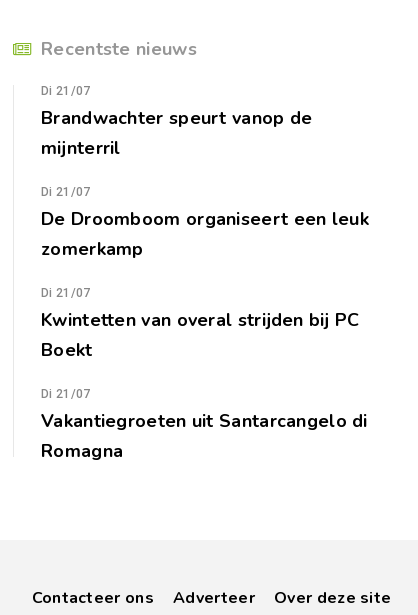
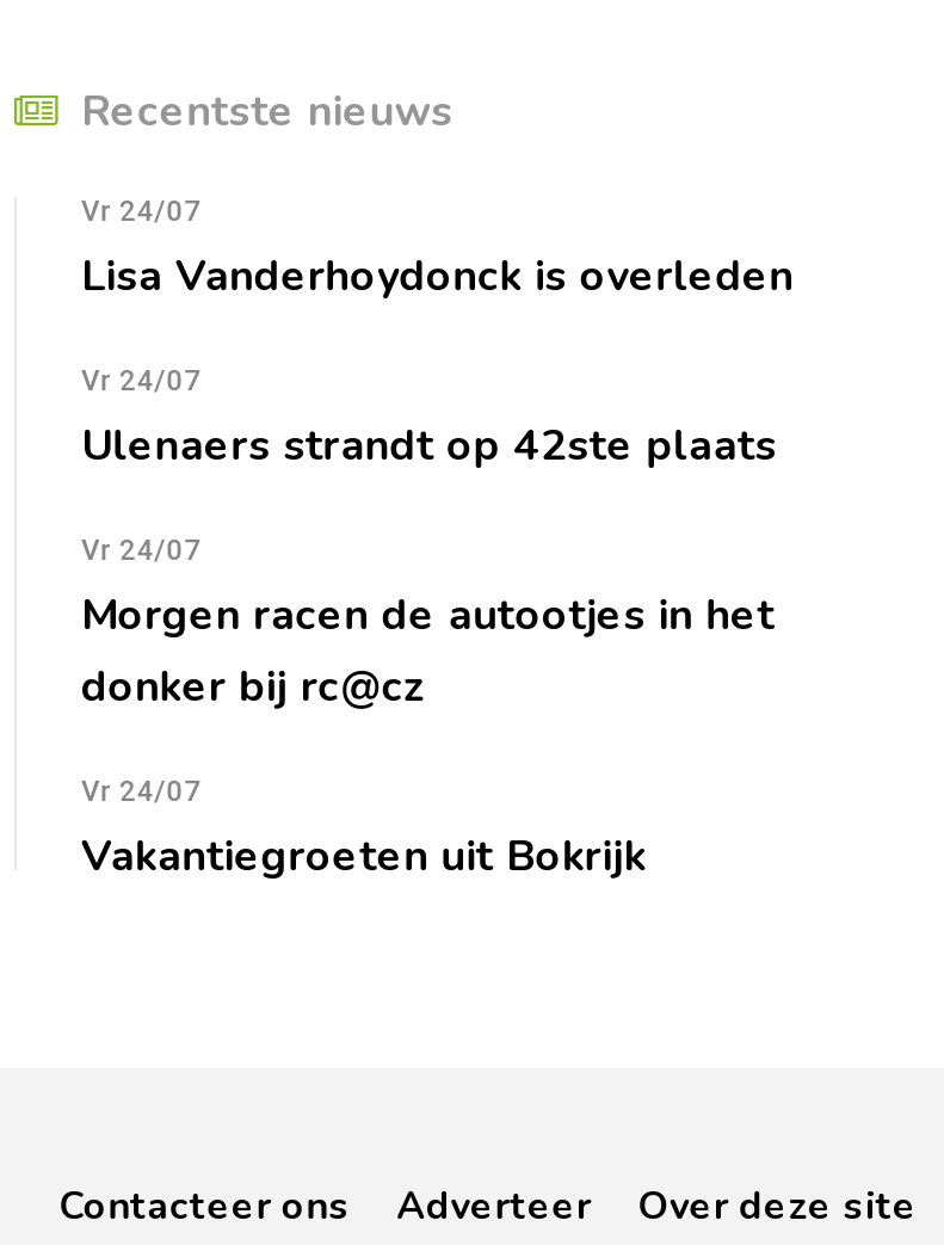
[41,84,312,160] Di 21/07 | Brandwachter speurt vanop de | mijnterril -> [81,195,794,304] Vr 24/07 | Lisa Vanderhoydonck is overleden
[41,185,369,261] Di 21/07 | De Droomboom organiseert een leuk | zomerkamp -> [81,364,777,474] Vr 24/07 | Ulenaers strandt op 42ste plaats
[41,286,359,362] Di 21/07 | Kwintetten van overal strijden bij PC | Boekt -> [81,534,775,715] Vr 24/07 | Morgen racen de autootjes in het | donker bij rc@cz
[41,387,368,463] Di 21/07 | Vakantiegroeten uit Santarcangelo di | Romagna -> [81,775,646,885] Vr 24/07 | Vakantiegroeten uit Bokrijk

